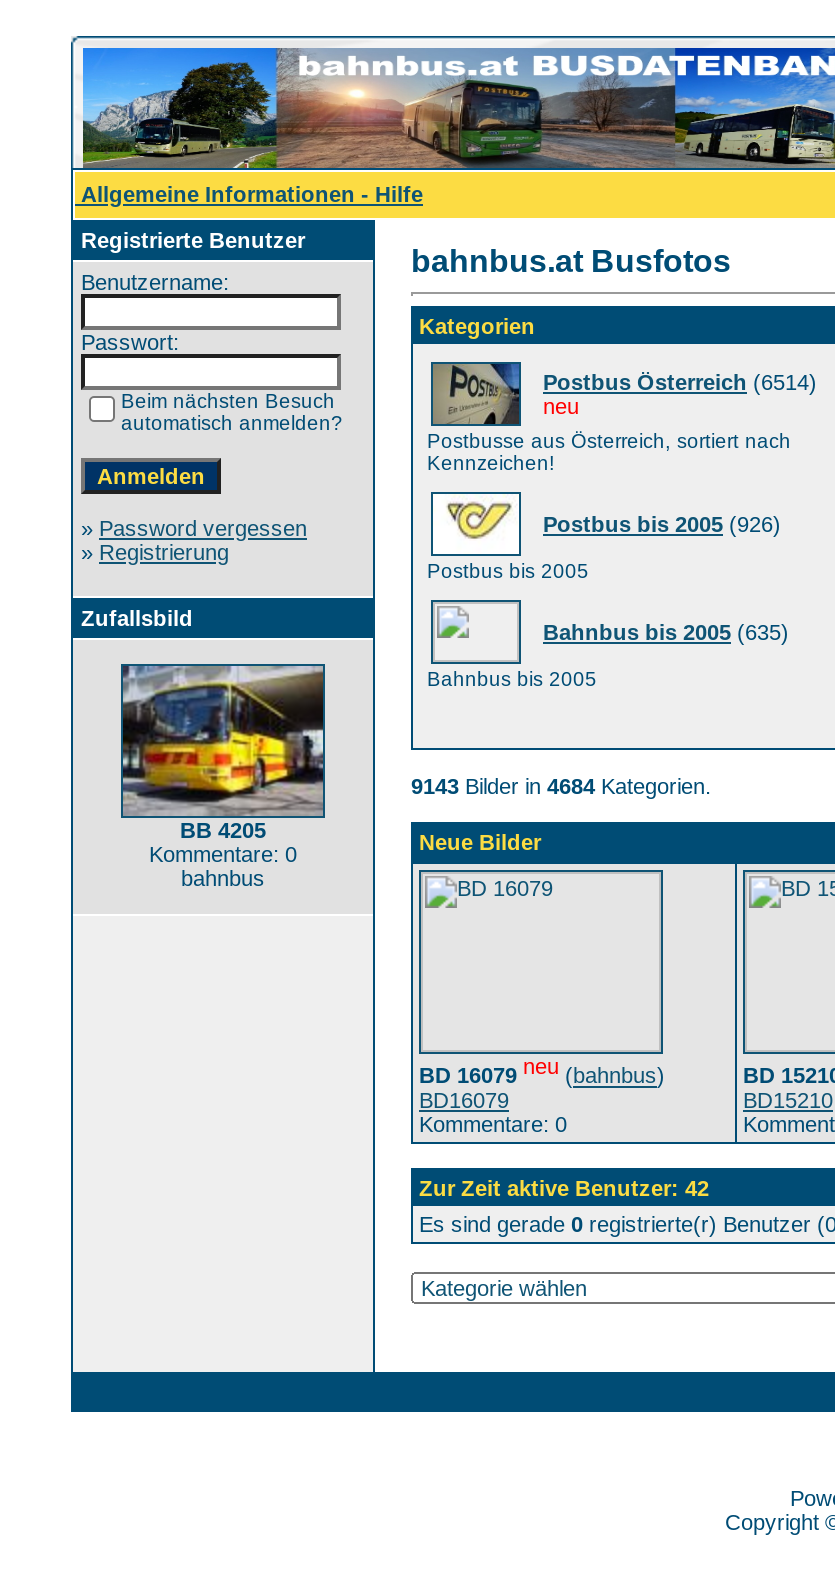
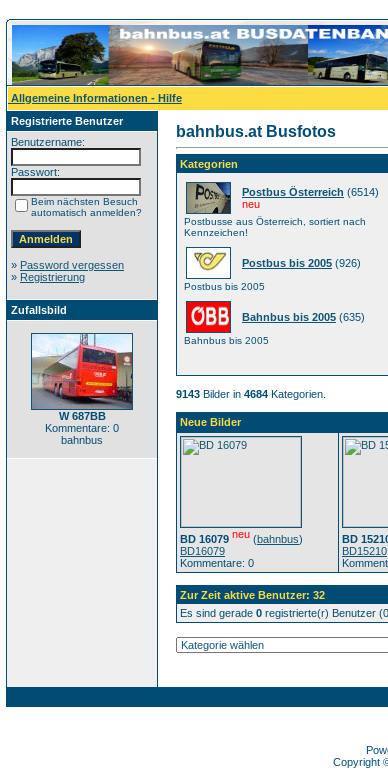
[431,600,521,664] [image] -> [186,301,231,333] [image]
[121,664,325,842] [image] | BB 4205 -> [31,333,133,422] [image] | W 687BB
[419,1176,709,1200] Zur Zeit aktive Benutzer: 42 -> [180,589,325,601] Zur Zeit aktive Benutzer: 32

